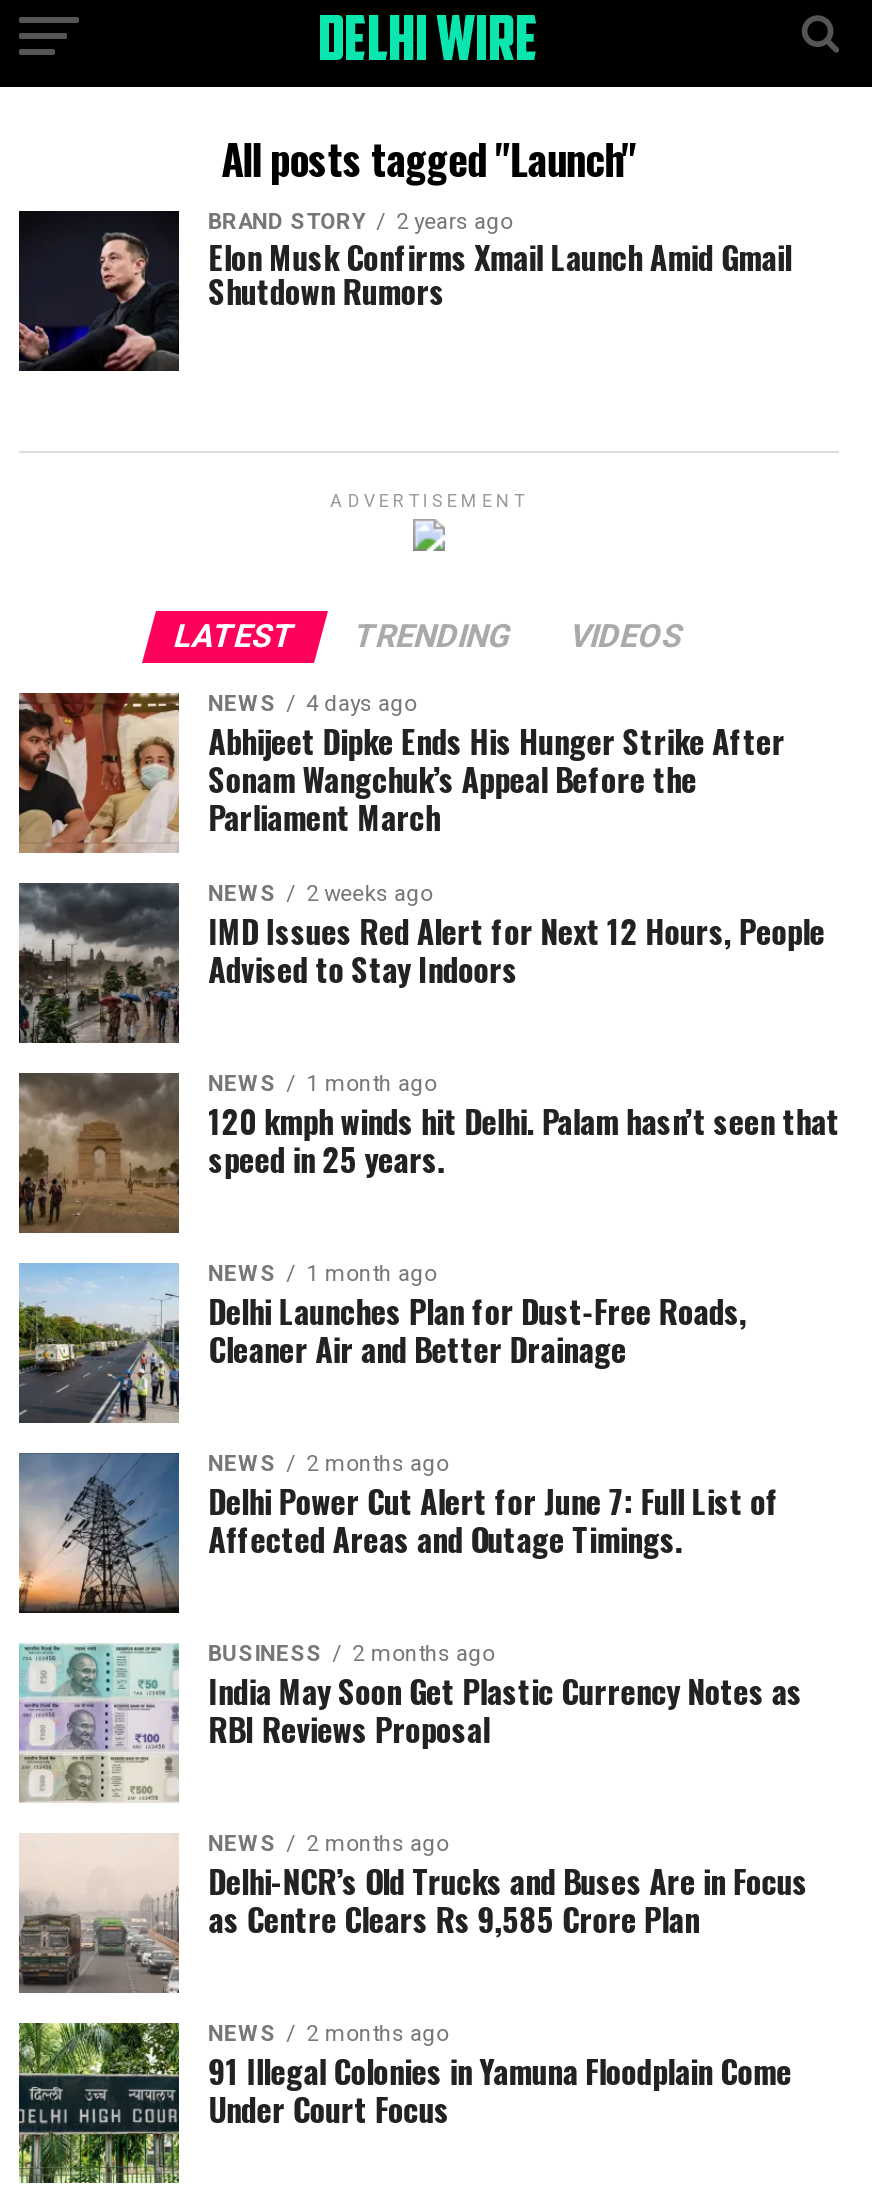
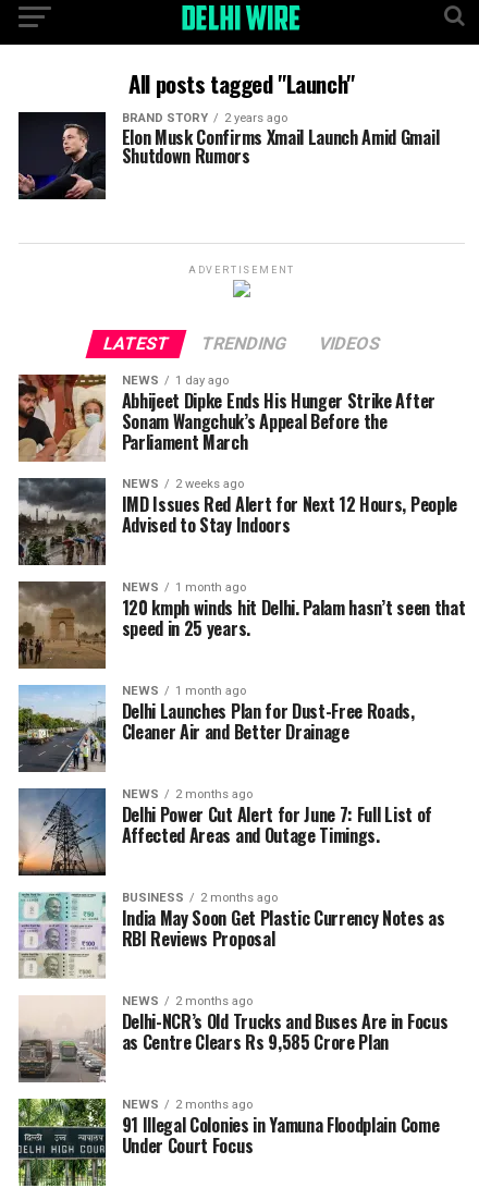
[208,691,416,717] NEWS 4 days ago -> [122,373,228,388] NEWS 1 day ago

